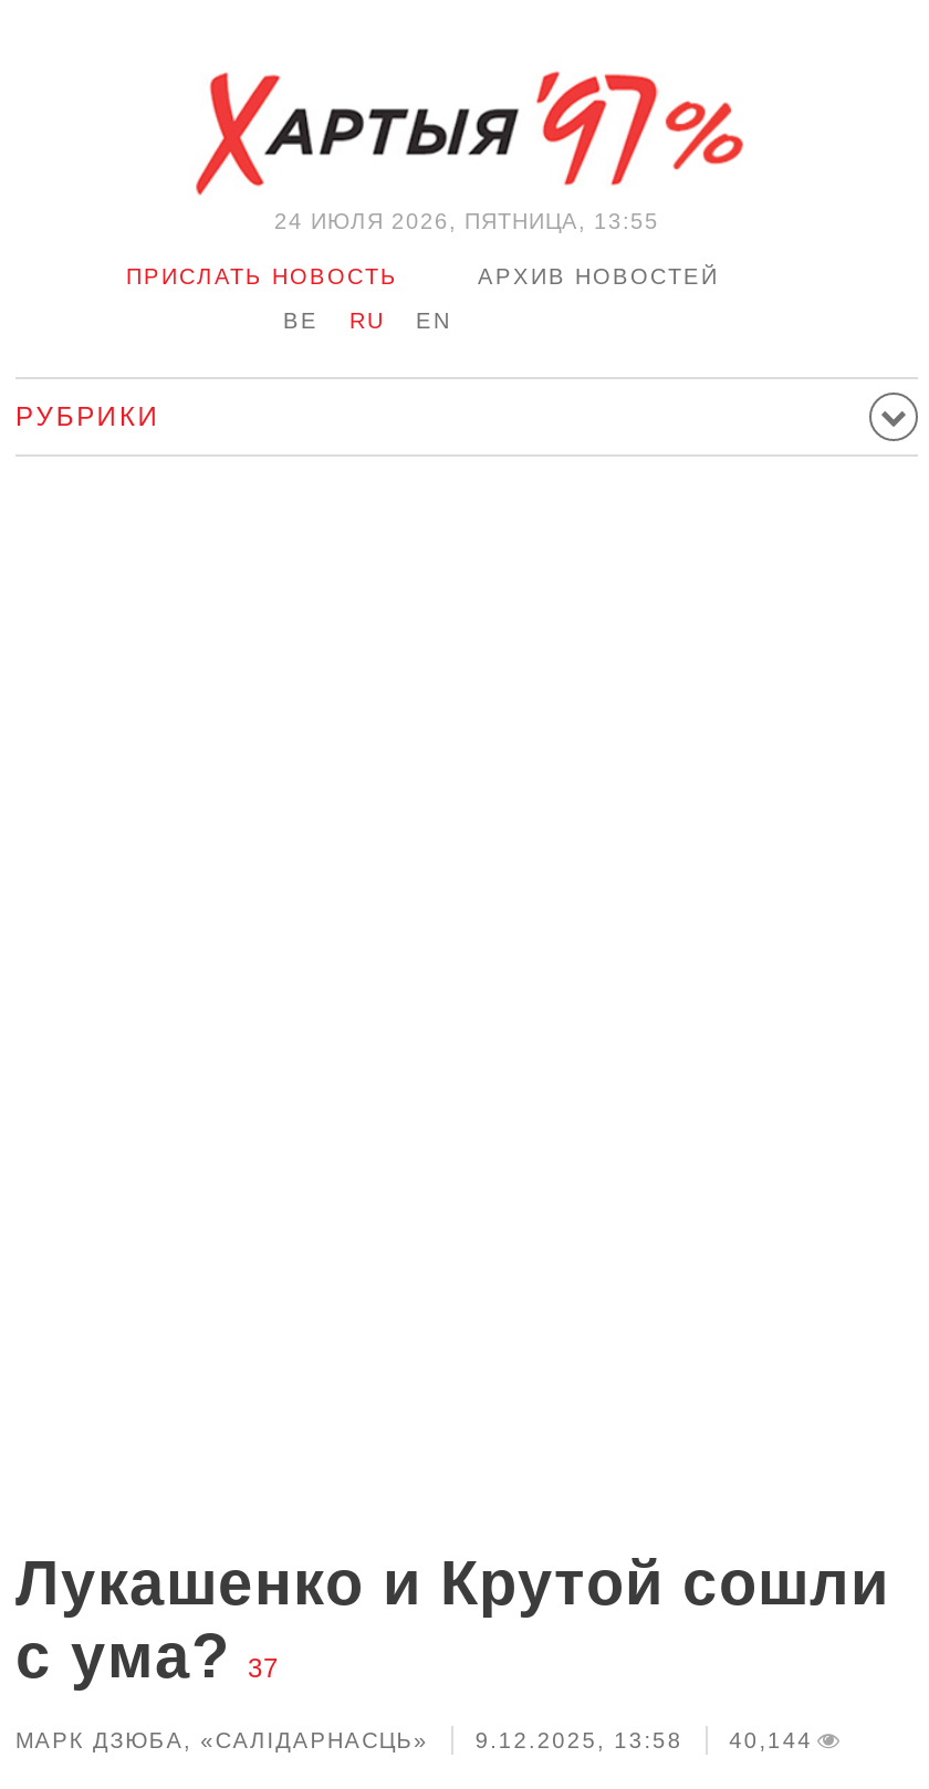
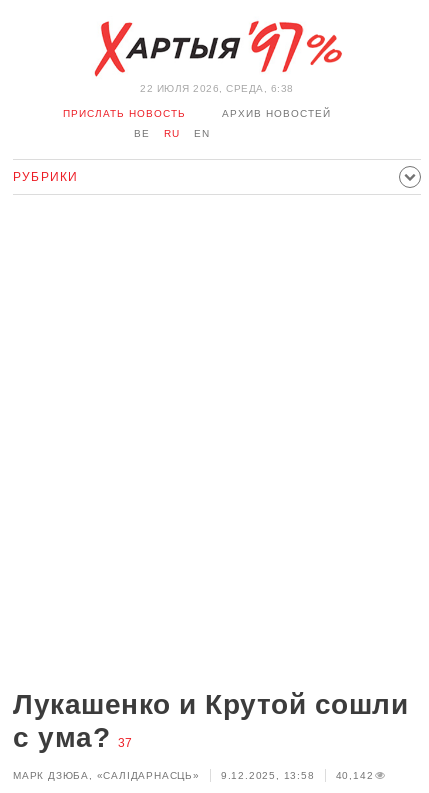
[274,209,659,233] 24 ИЮЛЯ 2026, ПЯТНИЦА, 13:55 -> [140,83,294,94] 22 ИЮЛЯ 2026, СРЕДА, 6:38
[15,1728,813,1753] МАРК ДЗЮБА, «САЛІДАРНАСЦЬ» 9.12.2025, 13:58 40,144 -> [13,770,373,781] МАРК ДЗЮБА, «САЛІДАРНАСЦЬ» 9.12.2025, 13:58 40,142

